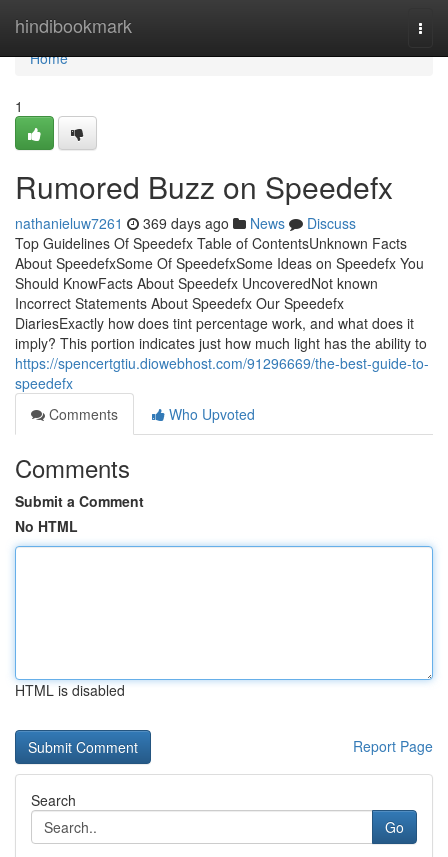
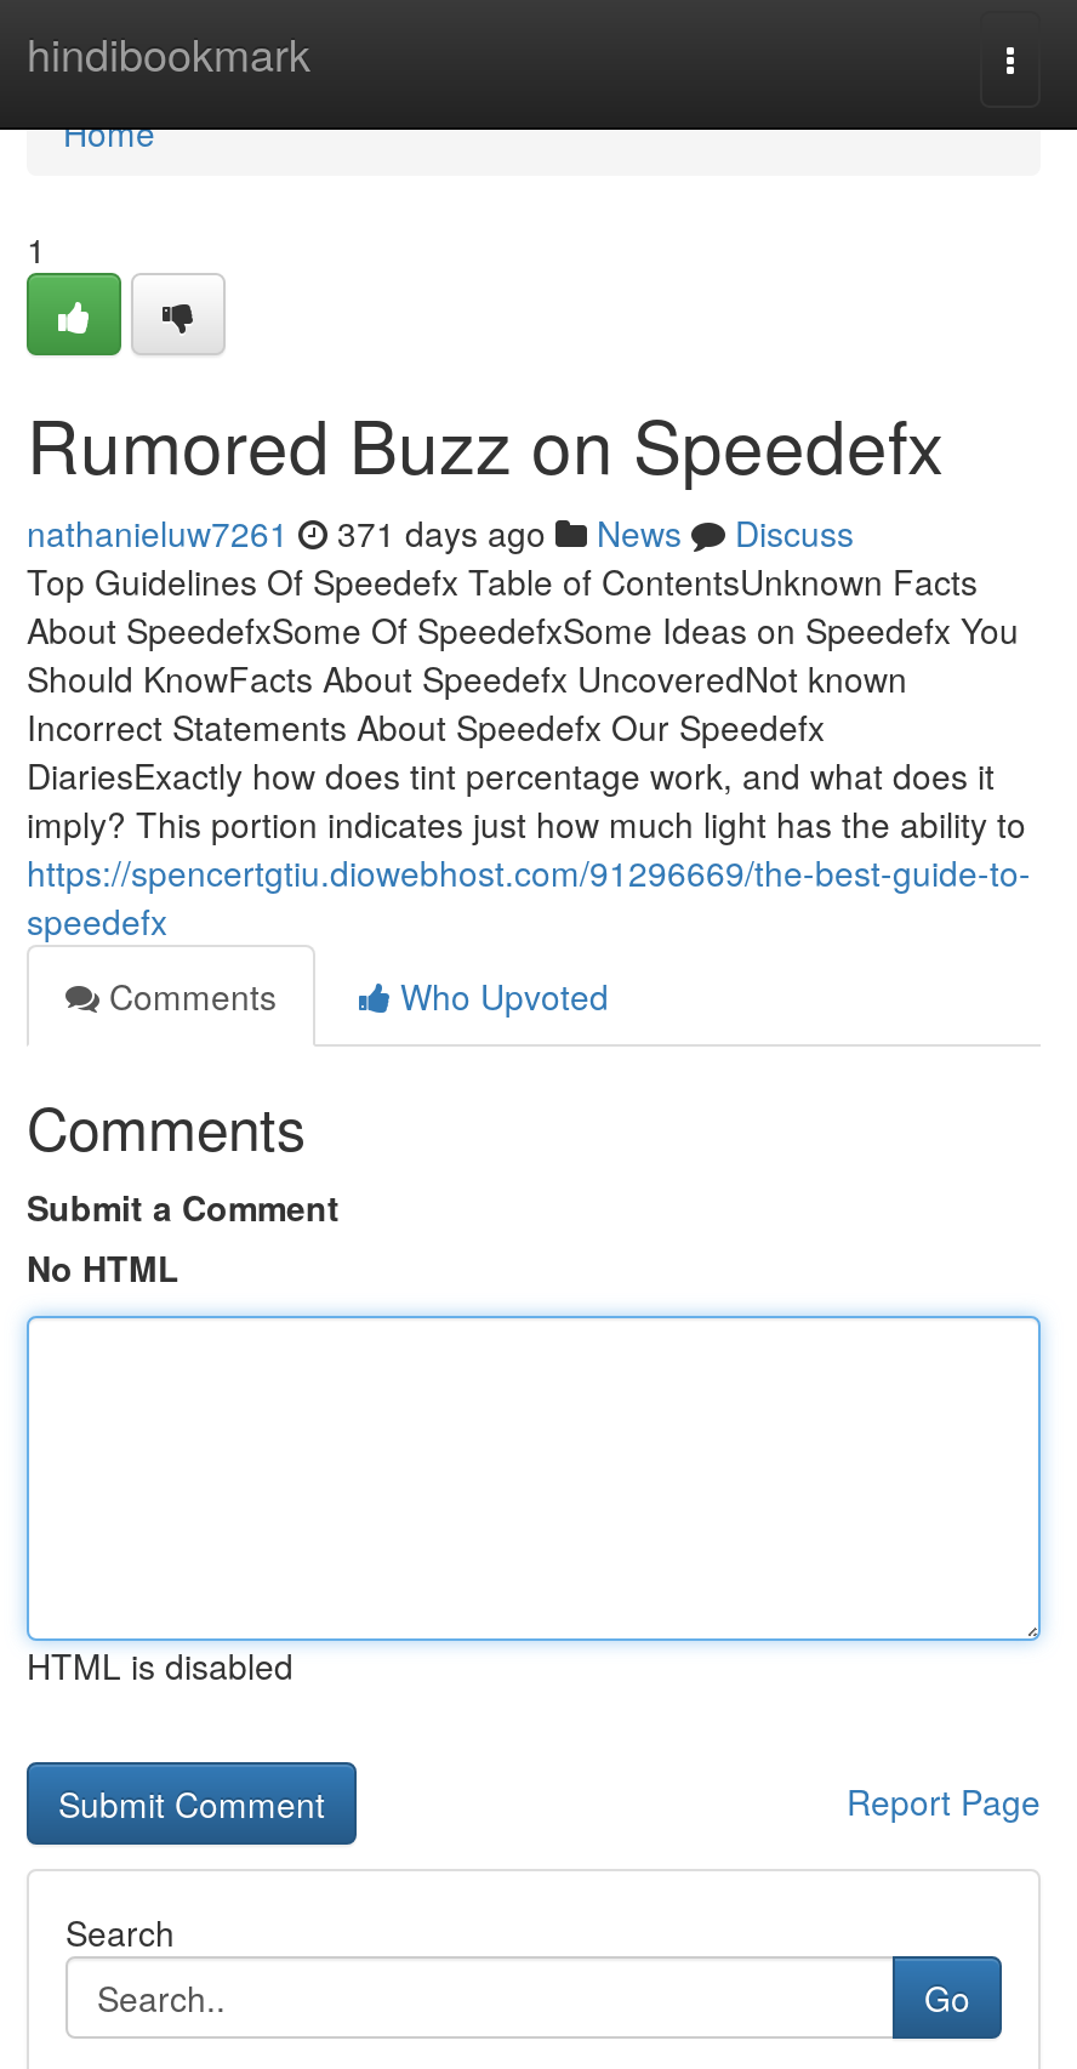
[15,213,356,233] nathanieluw7261 369 days ago News Discuss -> [27,508,854,557] nathanieluw7261 371 days ago News Discuss

